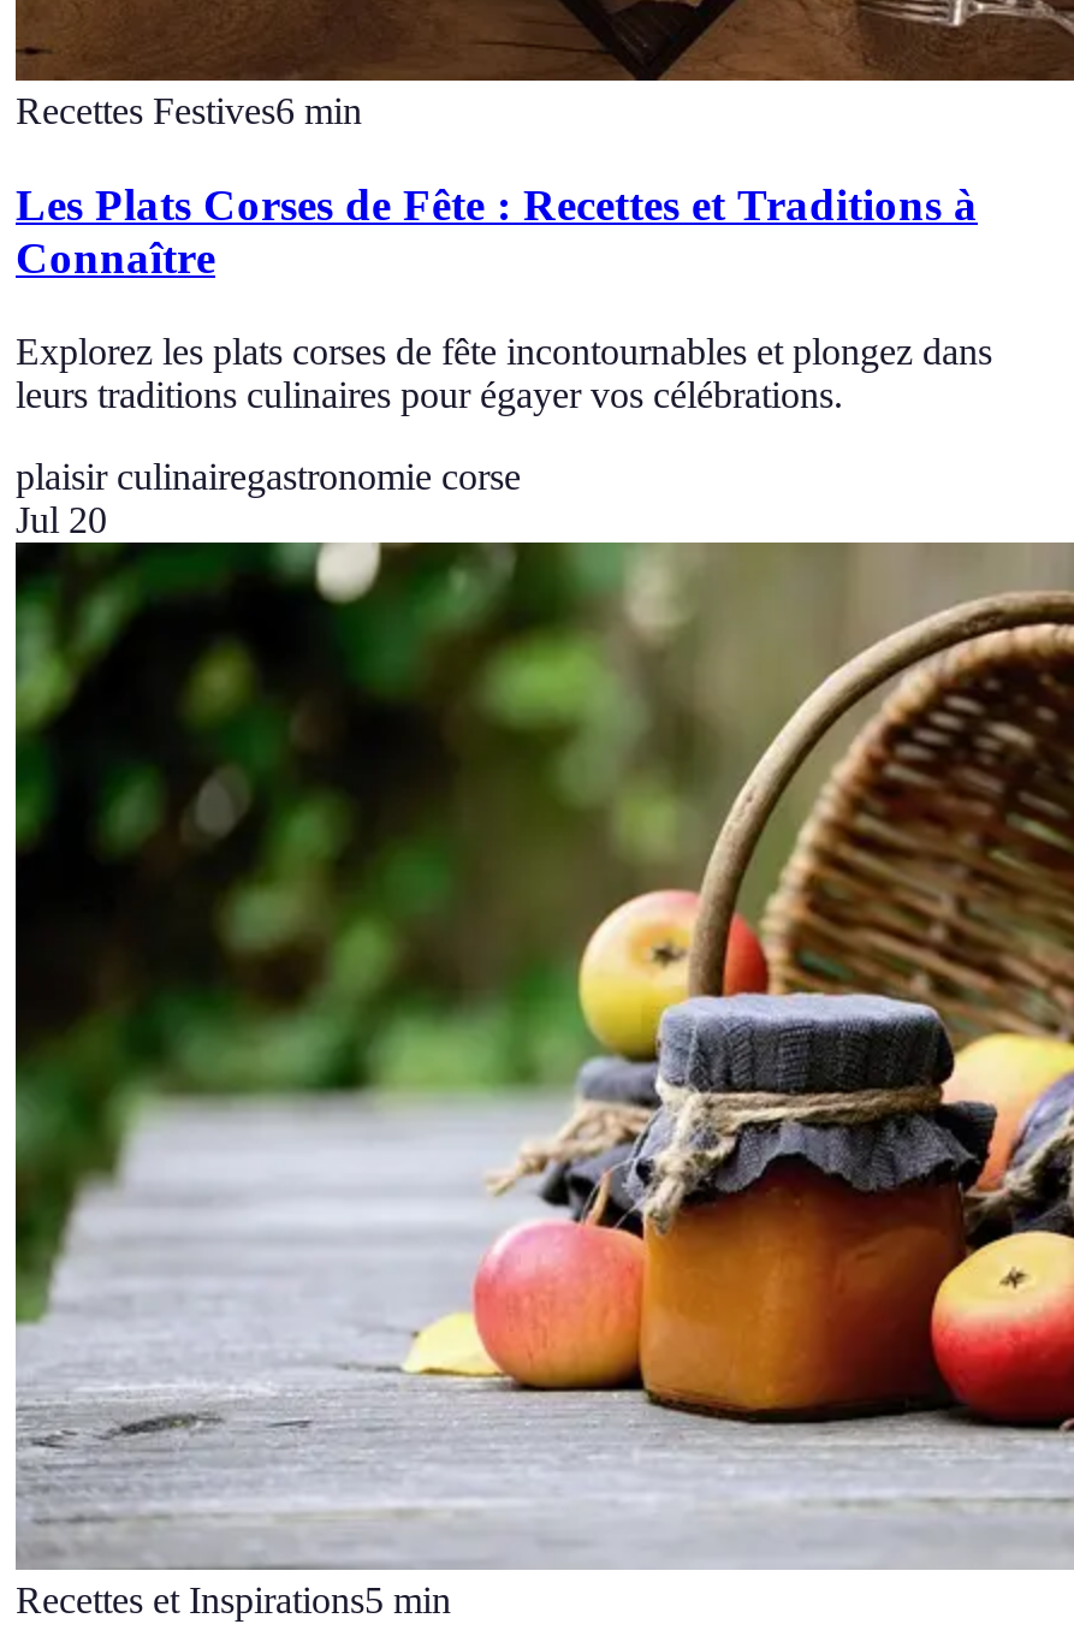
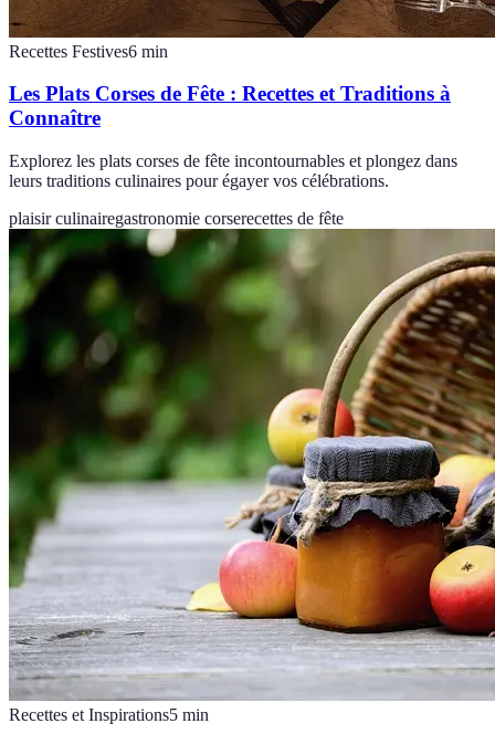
[16,455,521,539] plaisir culinairegastronomie corse | Jul 20 -> [9,209,344,228] plaisir culinairegastronomie corserecettes de fête

